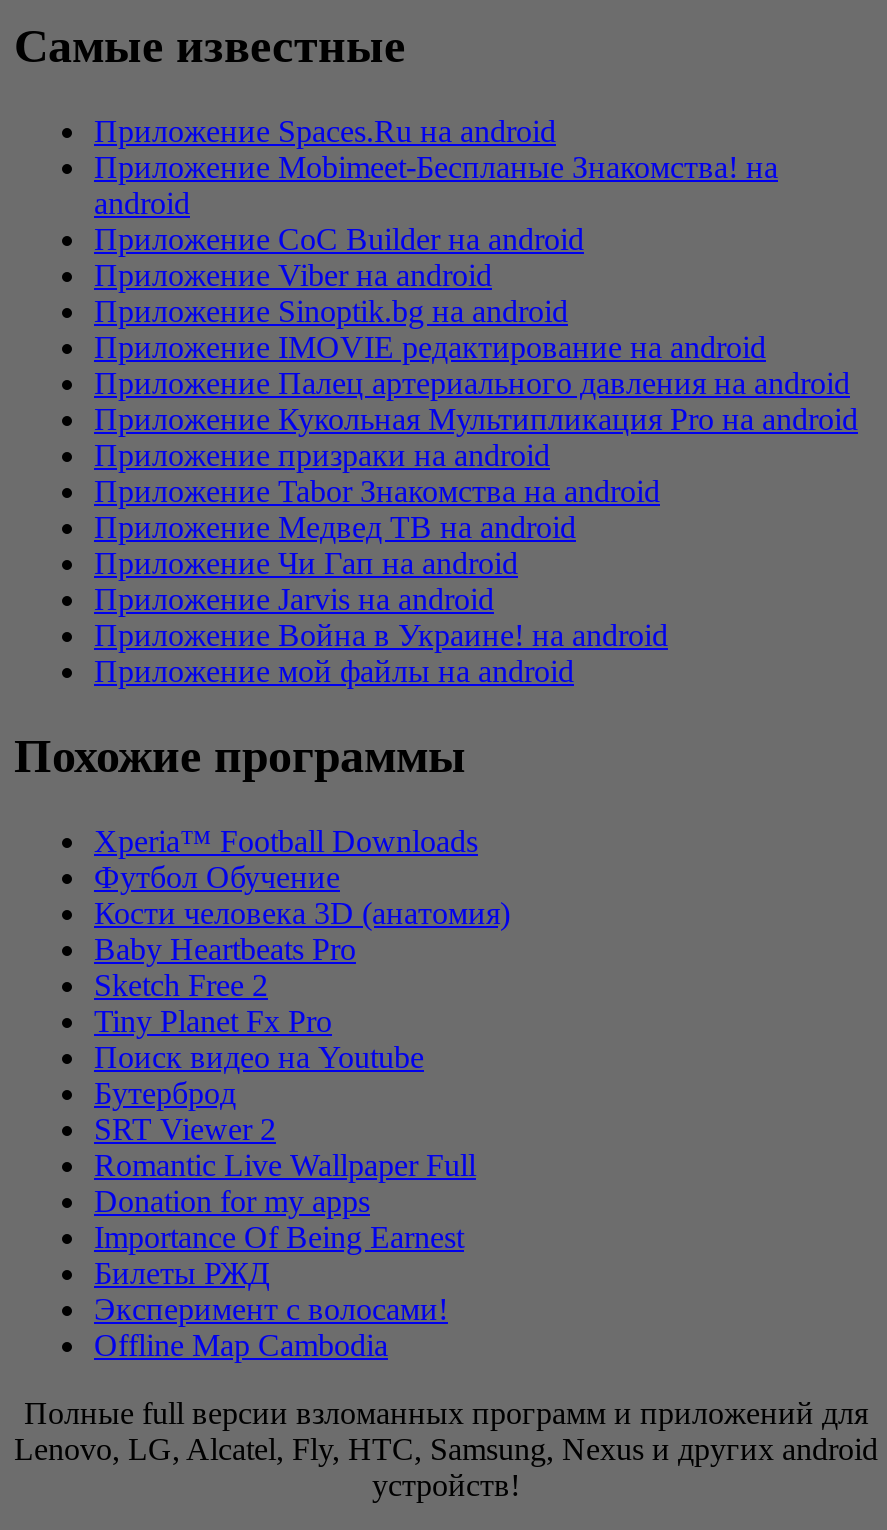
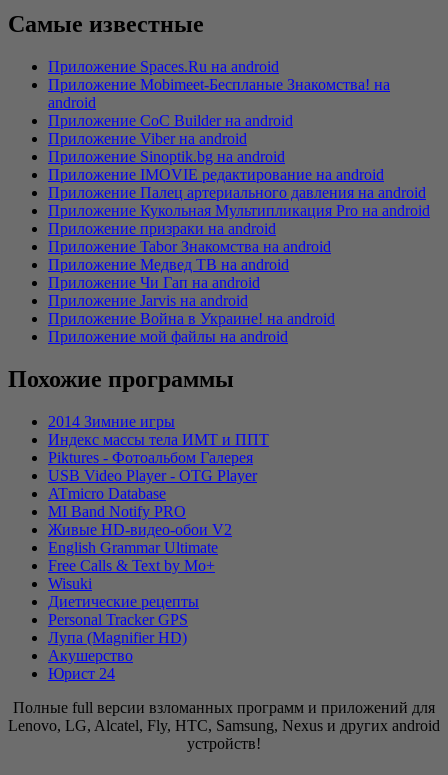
[94,824,510,1362] Xperia™ Football Downloads | Футбол Обучение | Кости человека 3D (анатомия) | Baby Heartbeats Pro | Sketch Free 2 | Tiny Planet Fx Pro | Поиск видео на Youtube | Бутерброд | SRT Viewer 2 | Romantic Live Wallpaper Full | Donation for my apps | Importance Of Being Earnest | Билеты РЖД | Эксперимент с волосами! | Offline Map Cambodia -> [48,413,269,682] 2014 Зимние игры | Индекс массы тела ИМТ и ППТ | Piktures - Фотоальбом Галерея | USB Video Player - OTG Player | ATmicro Database | MI Band Notify PRO | Живые HD-видео-обои V2 | English Grammar Ultimate | Free Calls & Text by Mo+ | Wisuki | Диетические рецепты | Personal Tracker GPS | Лупа (Magnifier HD) | Акушерство | Юрист 24

